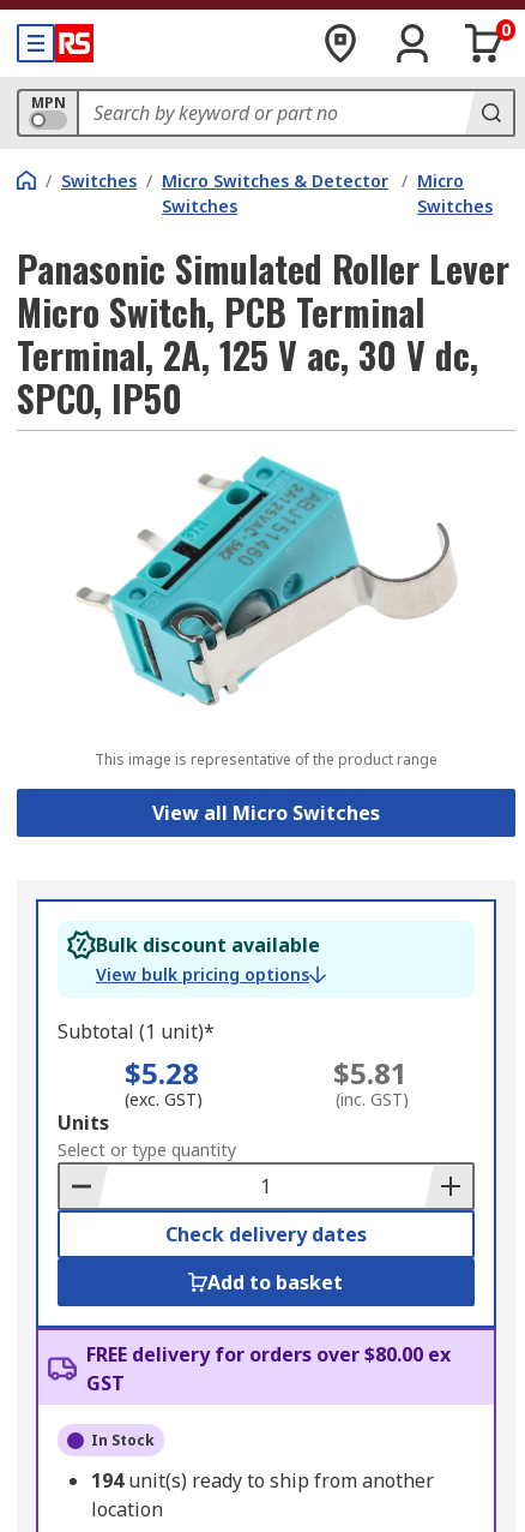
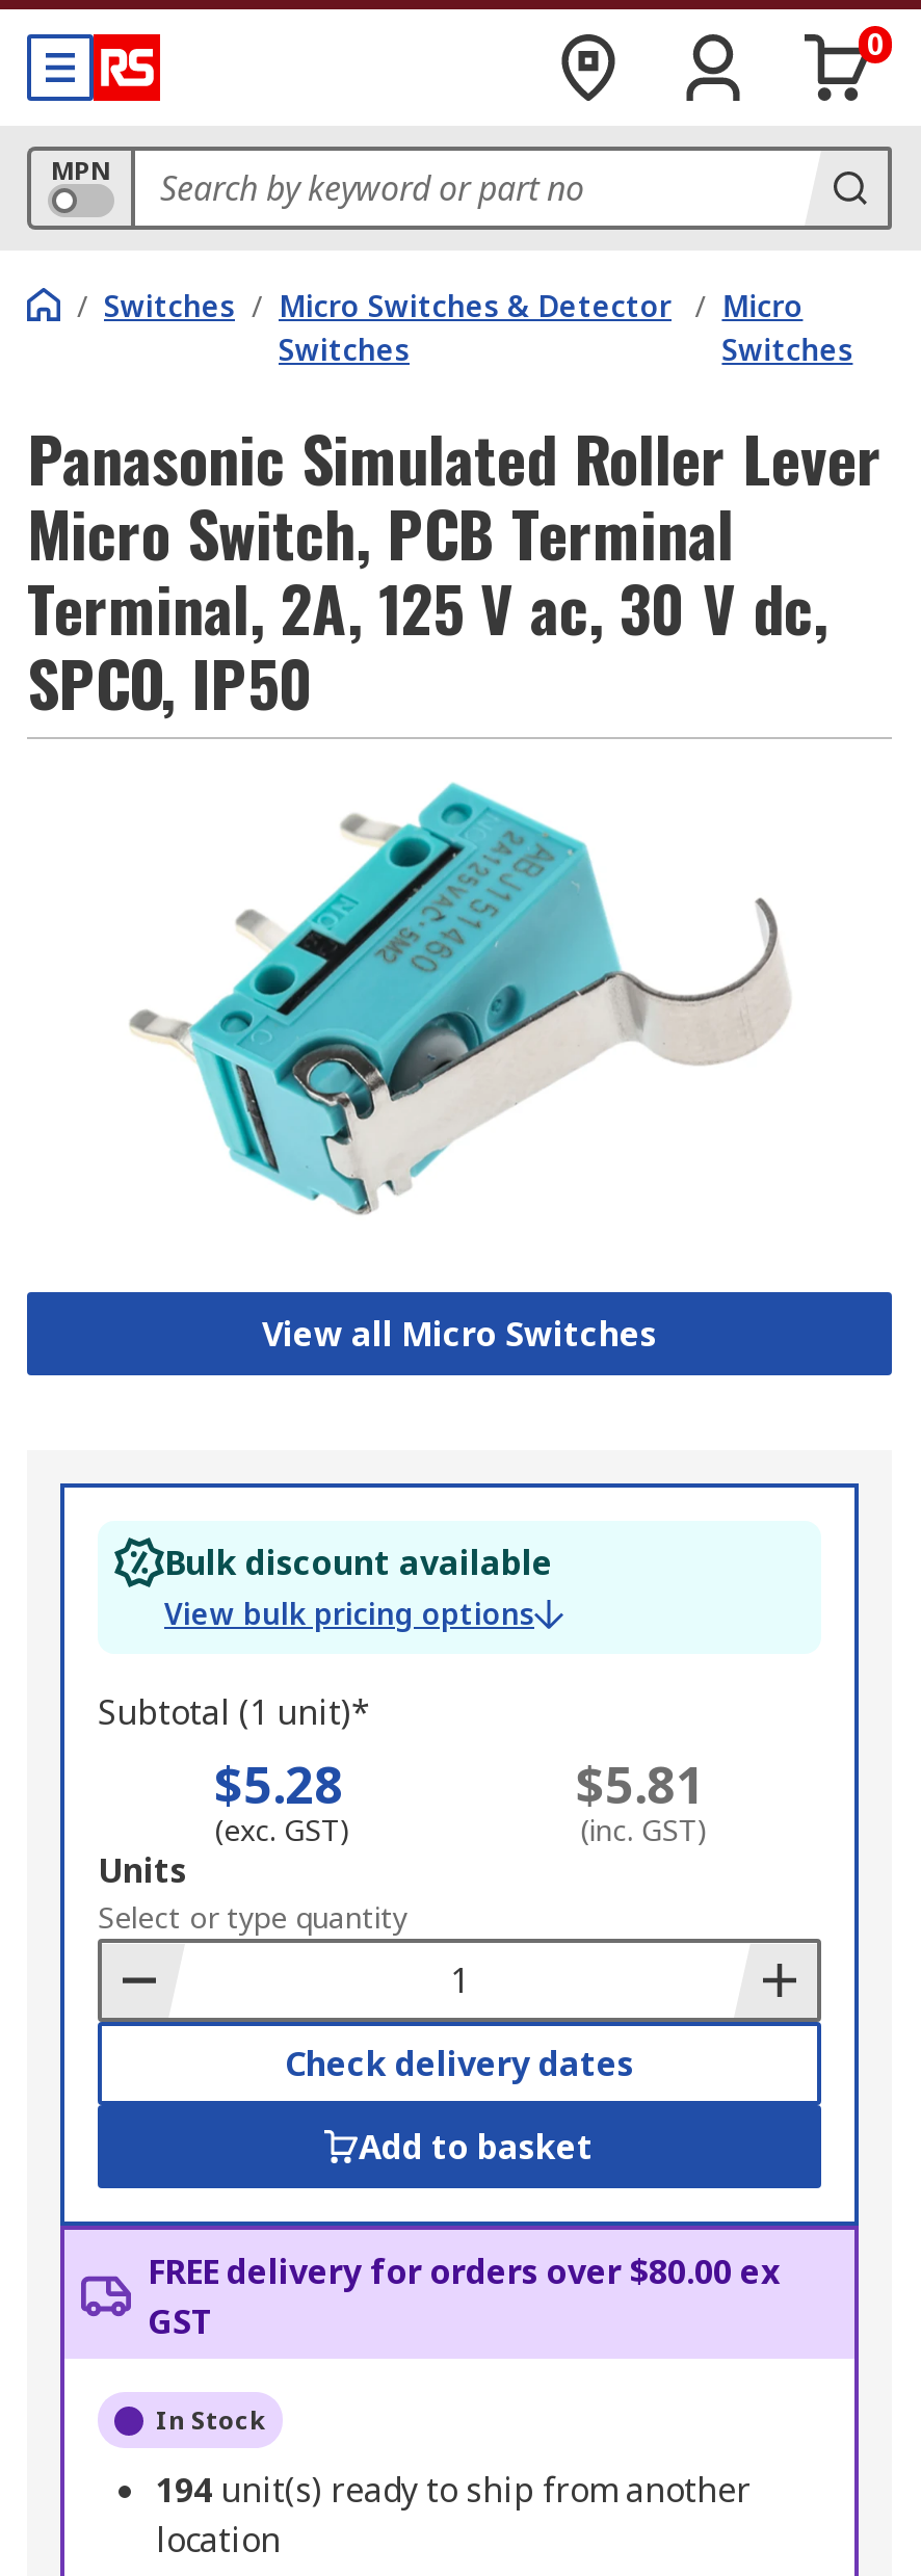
[95,750,437,770] This image is representative of the product range -> none

